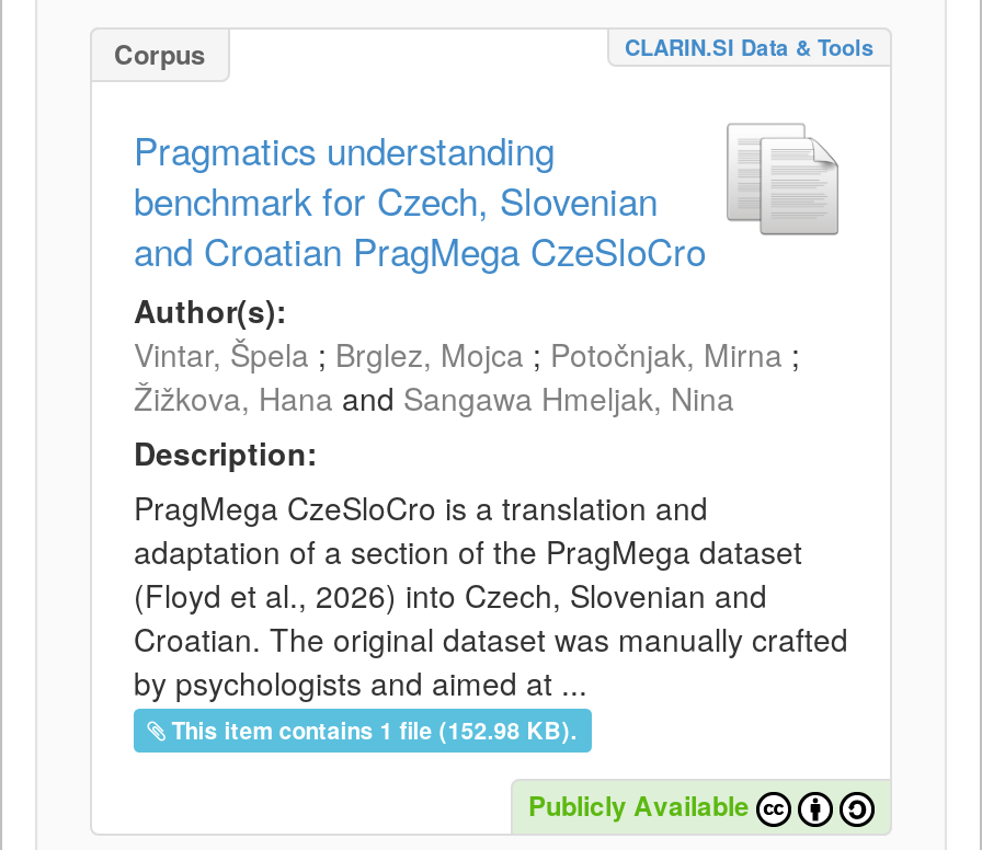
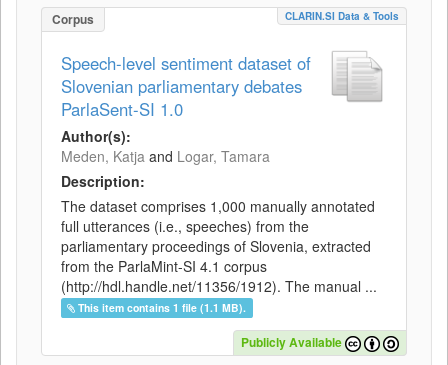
[134,124,706,277] Pragmatics understanding | benchmark for Czech, Slovenian | and Croatian PragMega CzeSloCro -> [61,51,311,121] Speech-level sentiment dataset of | Slovenian parliamentary debates | ParlaSent-SI 1.0
[134,332,800,420] Vintar, Špela ; Brglez, Mojca ; Potočnjak, Mirna ; | Žižkova, Hana and Sangawa Hmeljak, Nina -> [61,146,270,166] Meden, Katja and Logar, Tamara
[134,485,848,746] PragMega CzeSloCro is a translation and | adaptation of a section of the PragMega dataset | (Floyd et al., 2026) into Czech, Slovenian and | Croatian. The original dataset was manually crafted | by psychologists and aimed at ... | This item contains 1 file (152.98 KB). -> [61,196,377,315] The dataset comprises 1,000 manually annotated | full utterances (i.e., speeches) from the | parliamentary proceedings of Slovenia, extracted | from the ParlaMint-SI 4.1 corpus | (http://hdl.handle.net/11356/1912). The manual ... | This item contains 1 file (1.1 MB).

